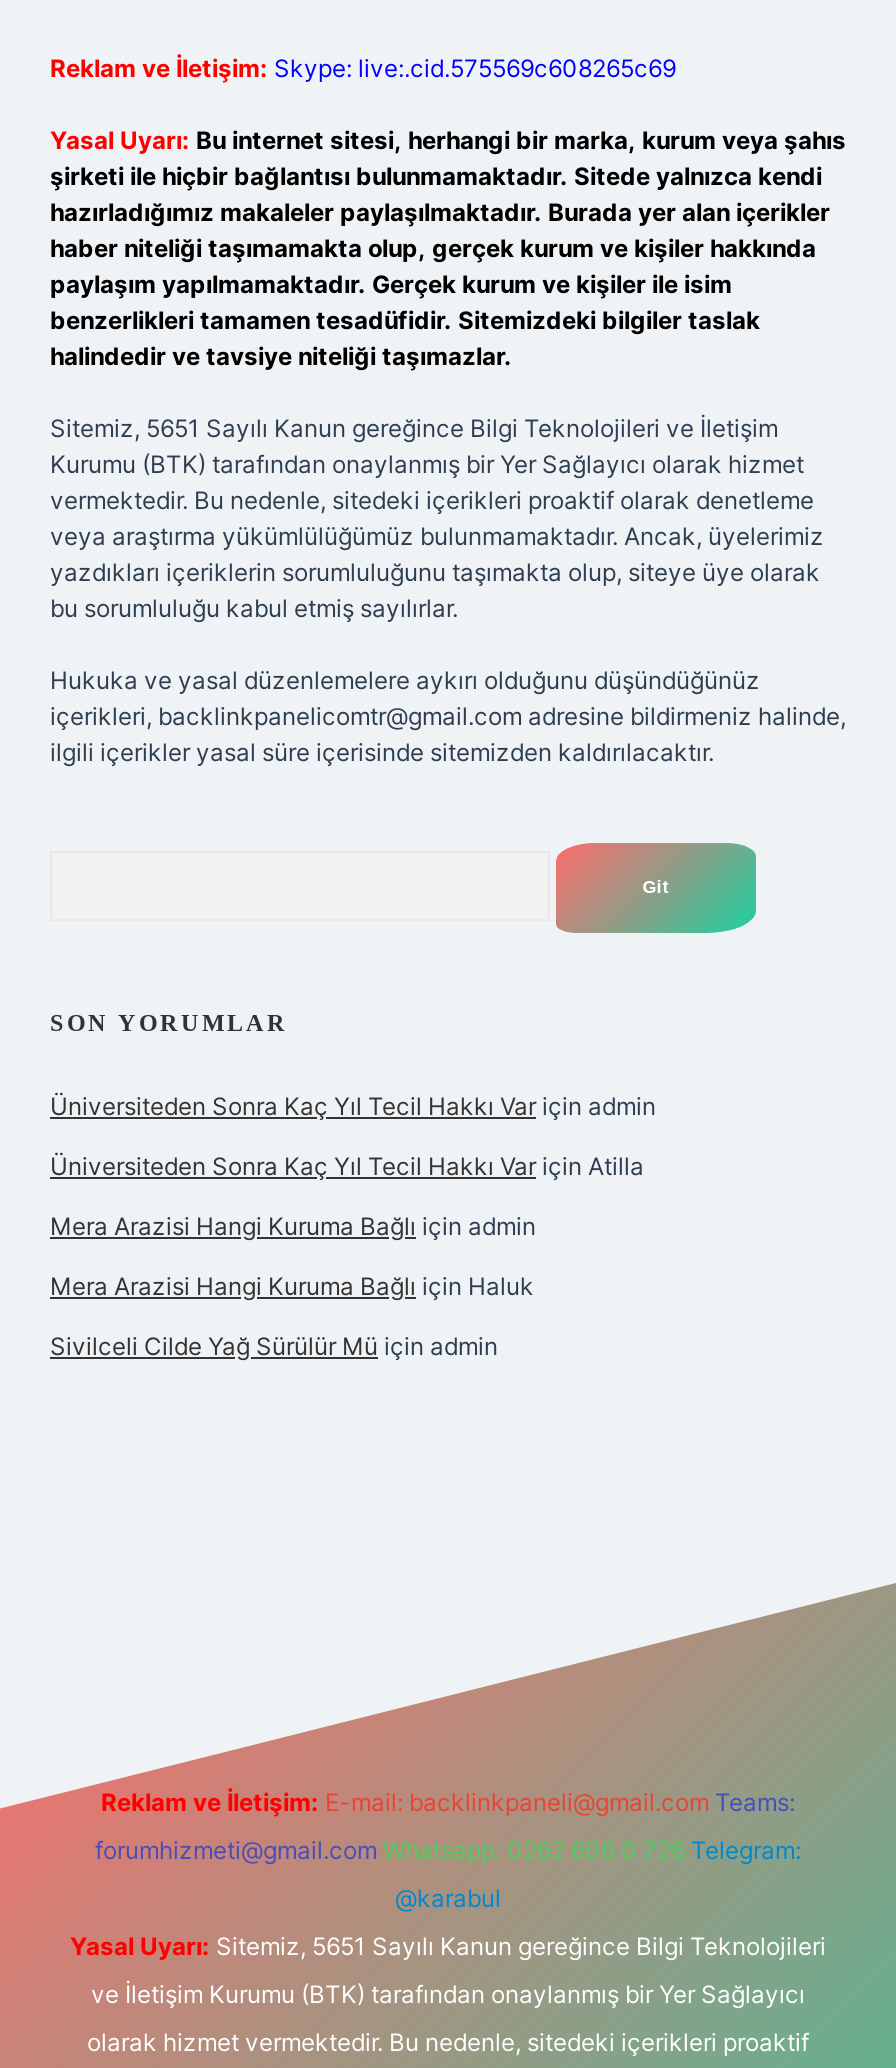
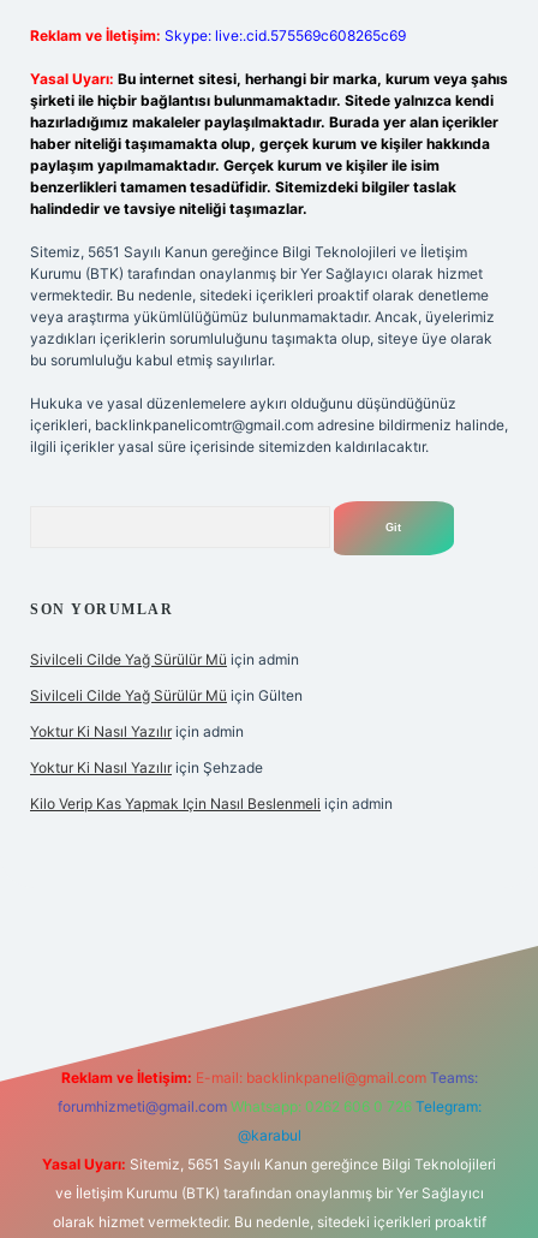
[50,1091,656,1301] Üniversiteden Sonra Kaç Yıl Tecil Hakkı Var için admin | Üniversiteden Sonra Kaç Yıl Tecil Hakkı Var için Atilla | Mera Arazisi Hangi Kuruma Bağlı için admin | Mera Arazisi Hangi Kuruma Bağlı için Haluk -> none
moved [50,1331,498,1361] -> [30,650,299,668]: Sivilceli Cilde Yağ Sürülür Mü için admin
none -> [30,686,393,813] Sivilceli Cilde Yağ Sürülür Mü için Gülten | Yoktur Ki Nasıl Yazılır için admin | Yoktur Ki Nasıl Yazılır için Şehzade | Kilo Verip Kas Yapmak Için Nasıl Beslenmeli için admin

